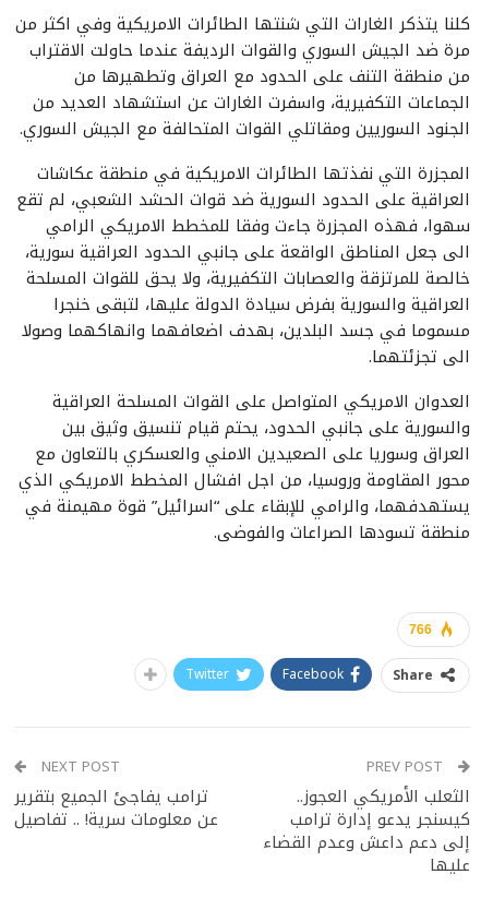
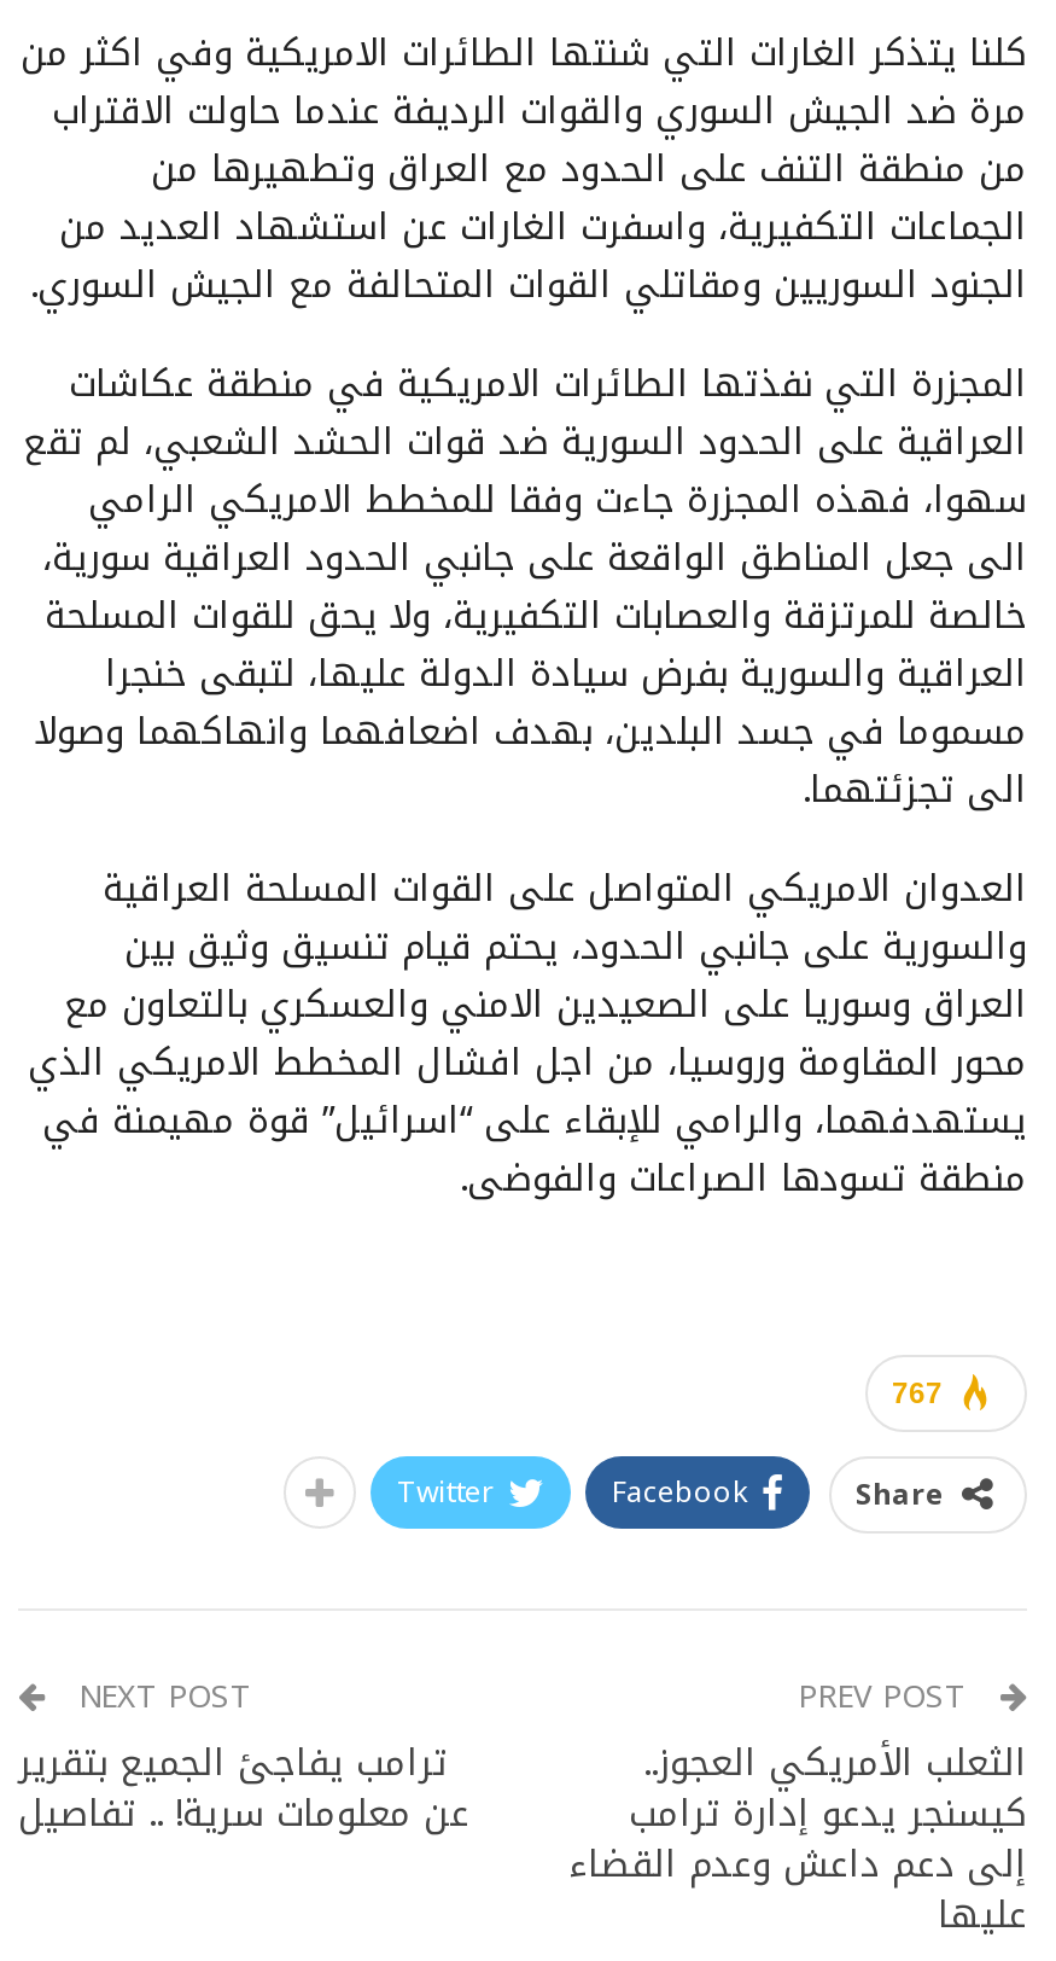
[409,622,432,637] 766 -> [892,1376,943,1410] 767

